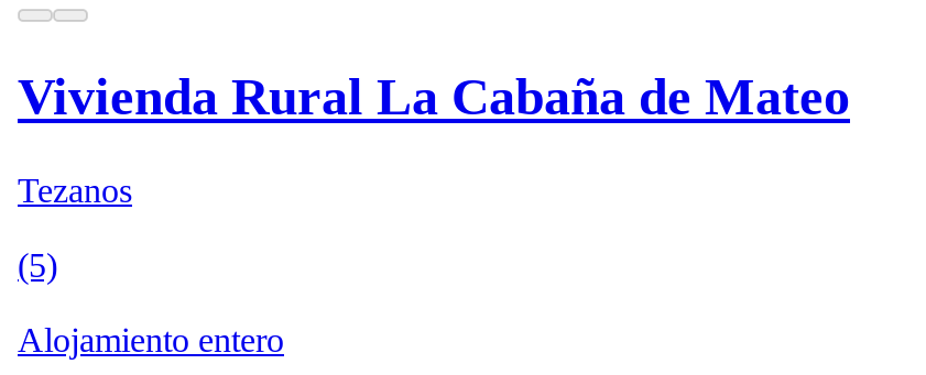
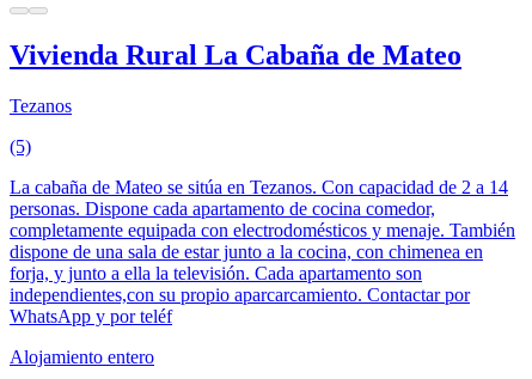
none -> [10,177,515,326] La cabaña de Mateo se sitúa en Tezanos. Con capacidad de 2 a 14 | personas. Dispone cada apartamento de cocina comedor, | completamente equipada con electrodomésticos y menaje. También | dispone de una sala de estar junto a la cocina, con chimenea en | forja, y junto a ella la televisión. Cada apartamento son | independientes,con su propio aparcarcamiento. Contactar por | WhatsApp y por teléf

